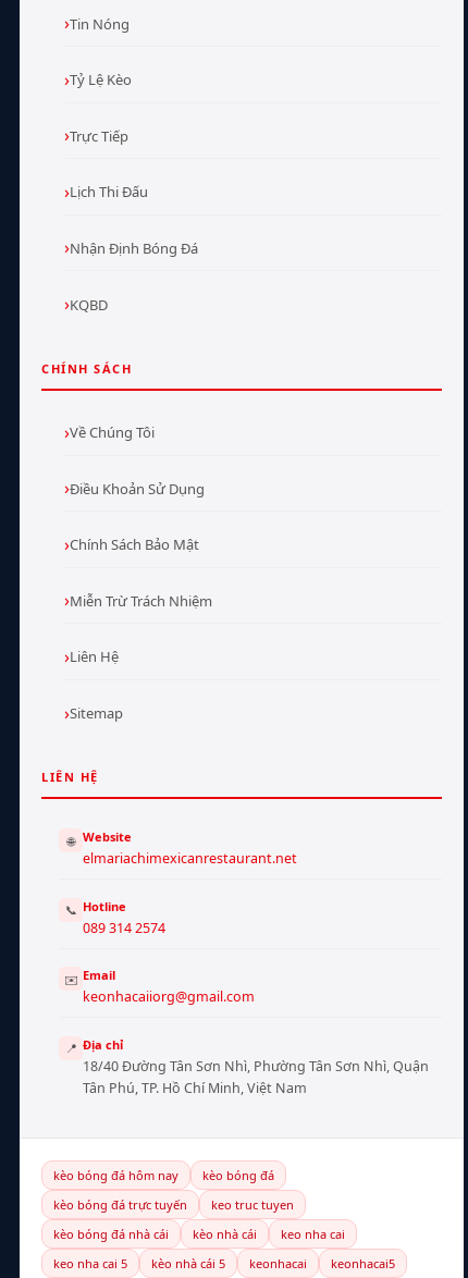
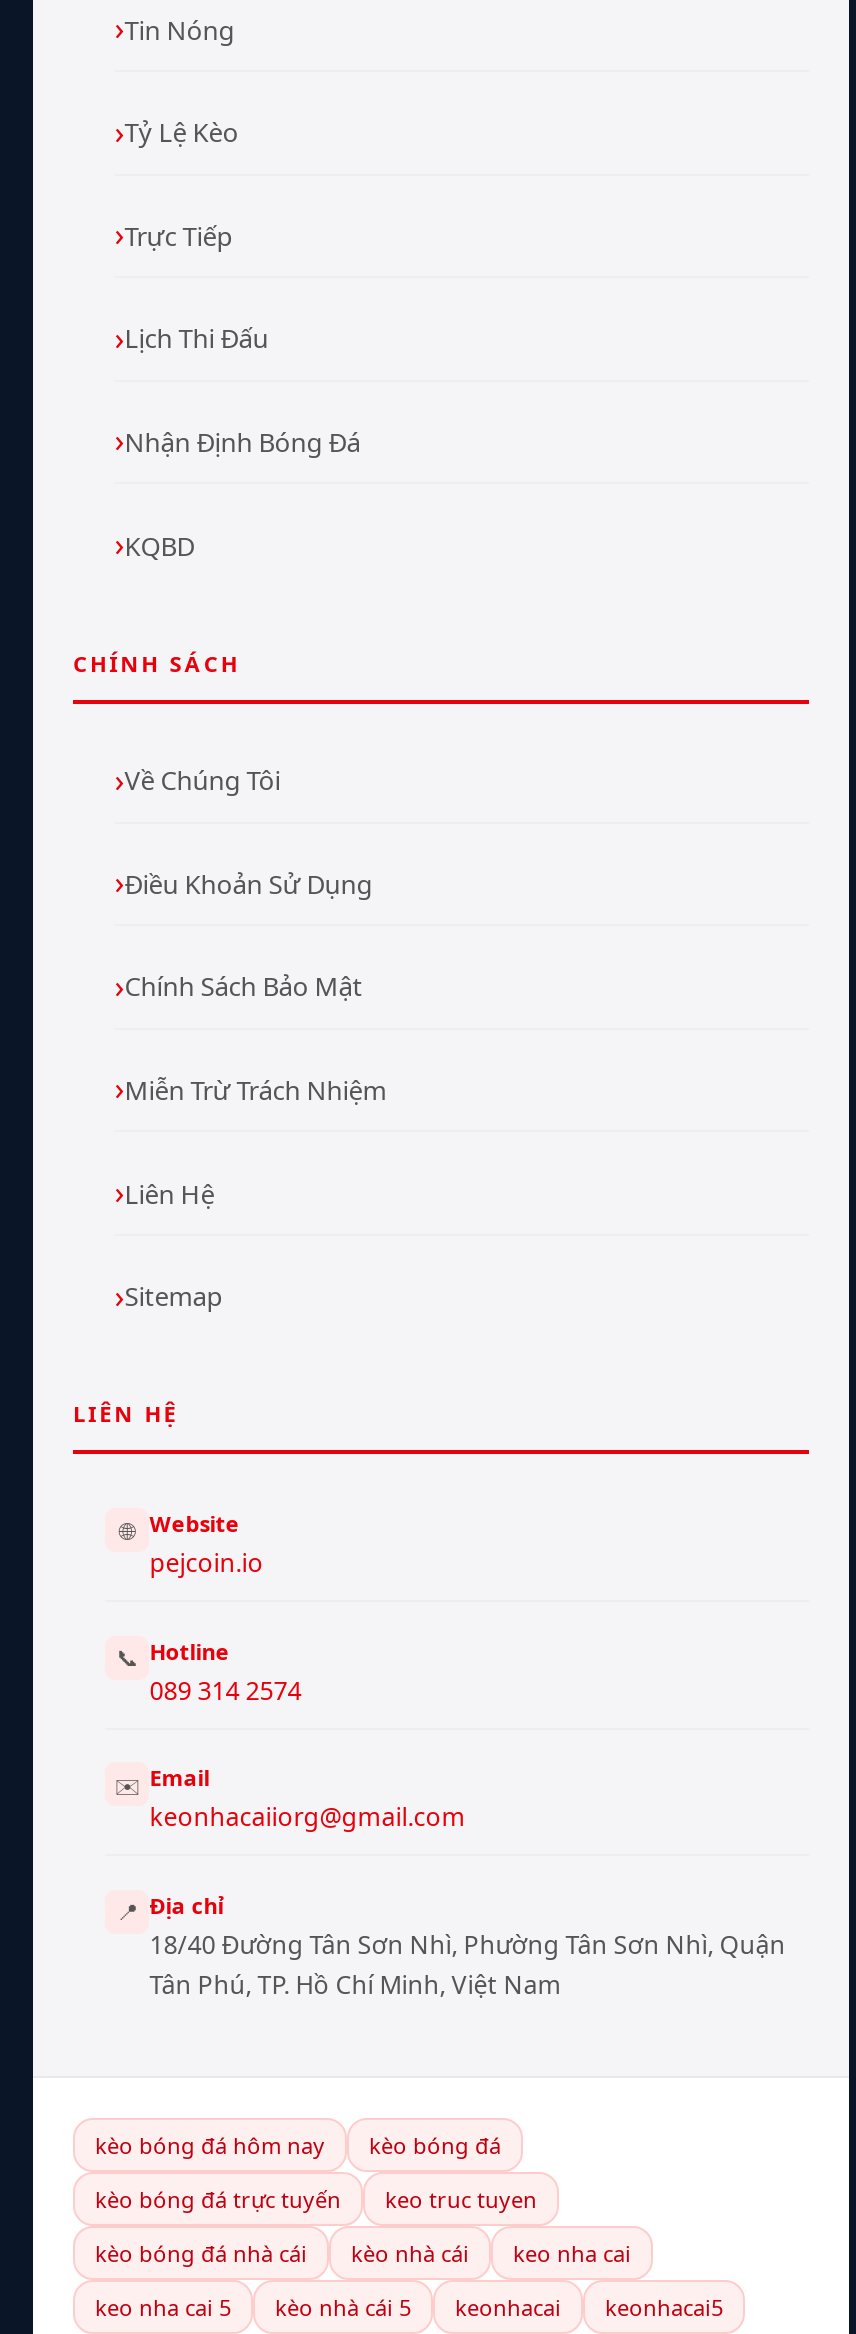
[83,849,297,868] elmariachimexicanrestaurant.net -> [149,1546,263,1580] pejcoin.io

